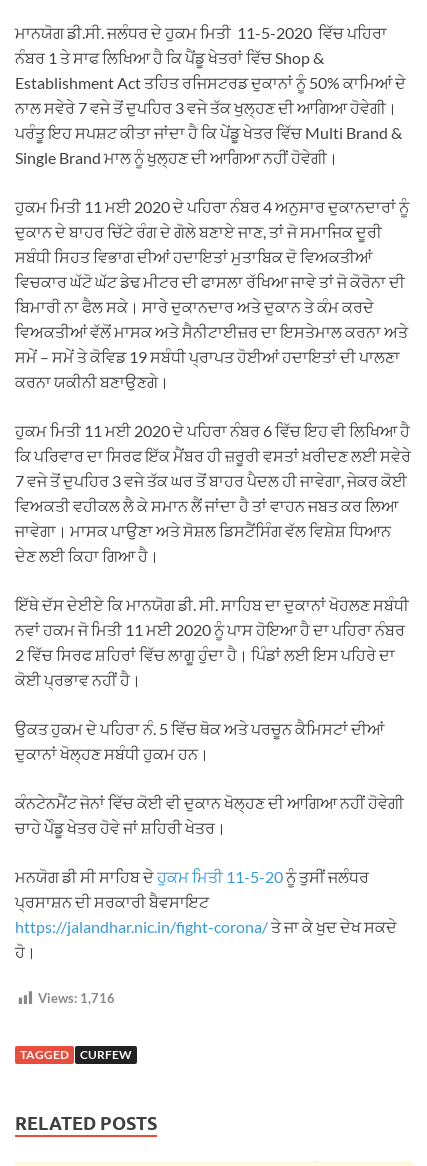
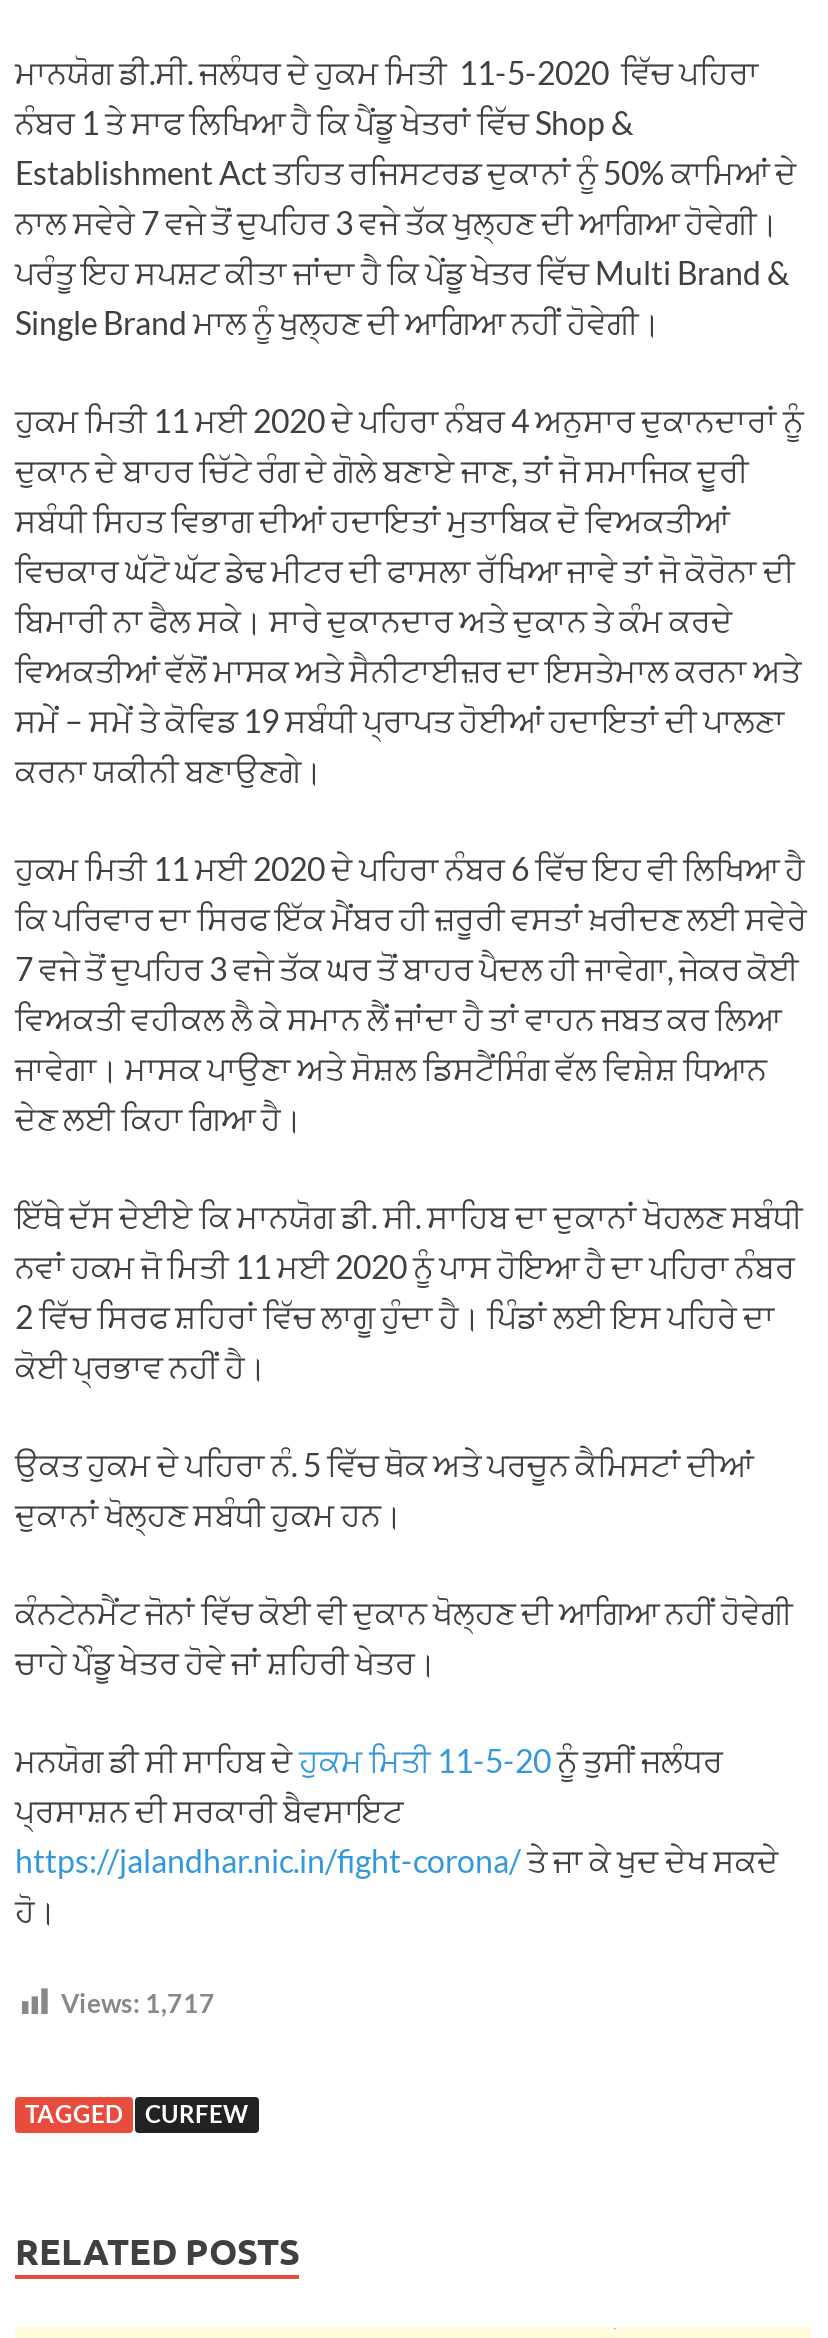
[38,990,115,1006] Views: 1,716 -> [61,1987,215,2019] Views: 1,717

